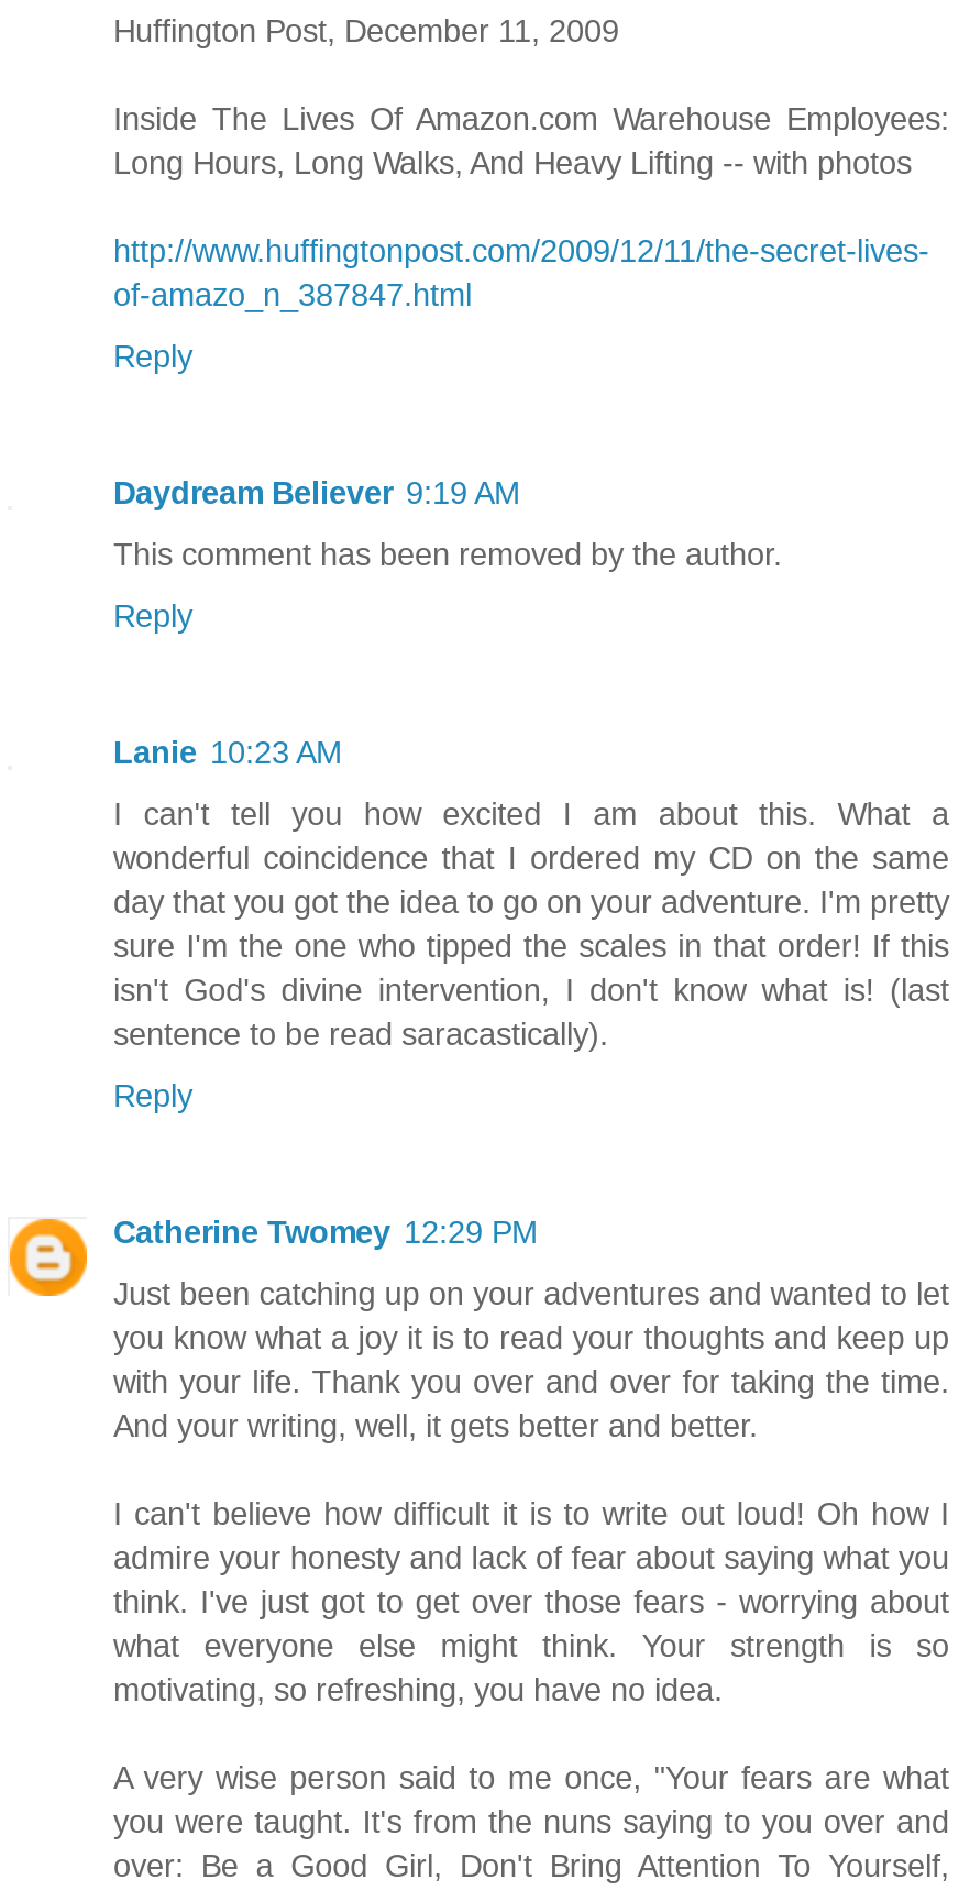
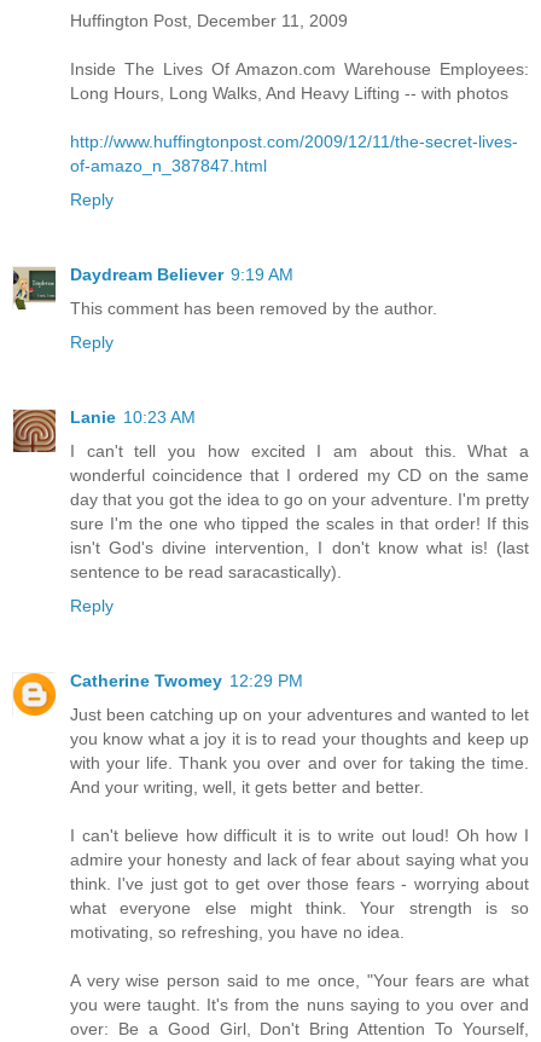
none -> [11,266,57,311] [image]
none -> [11,407,57,453] [image]

